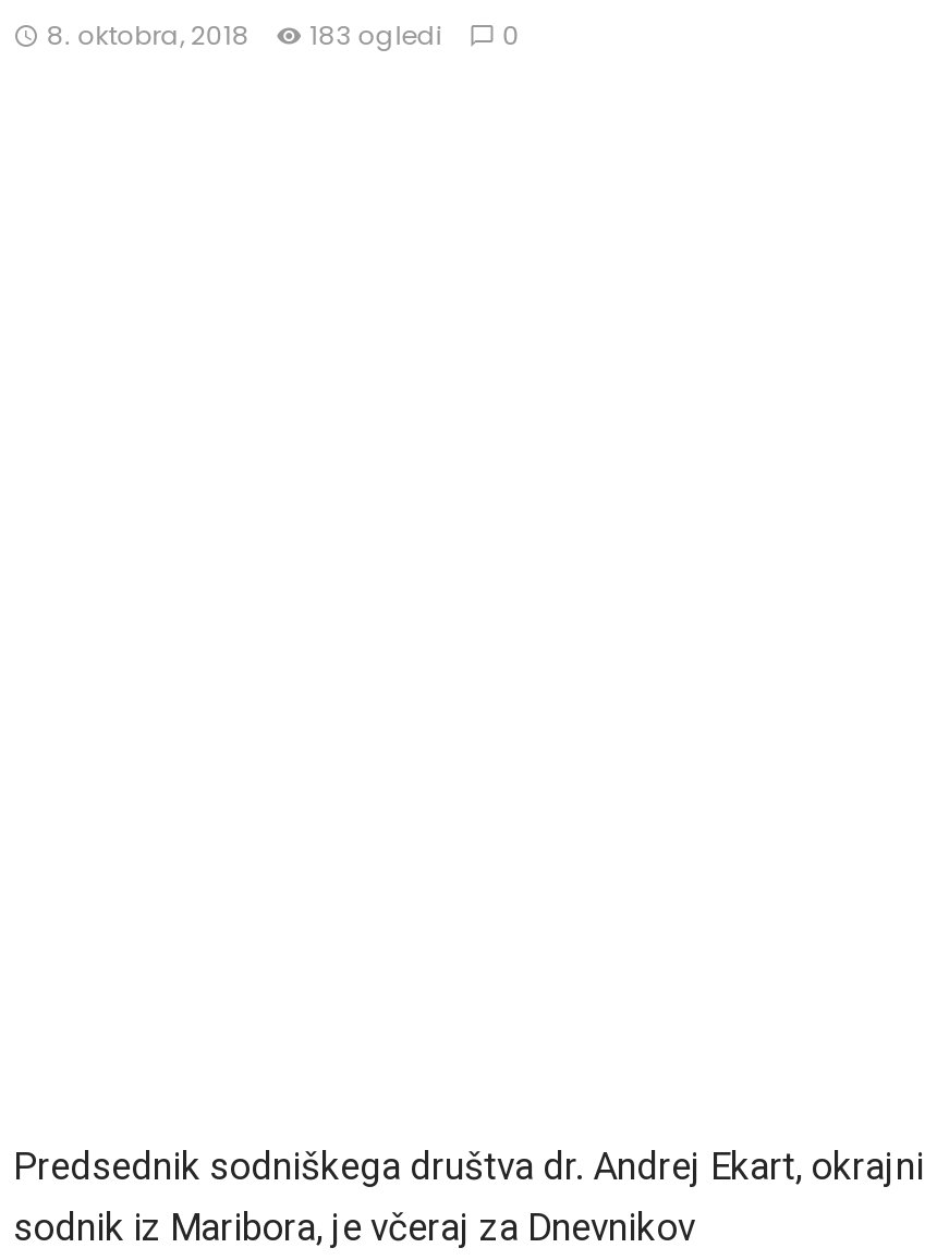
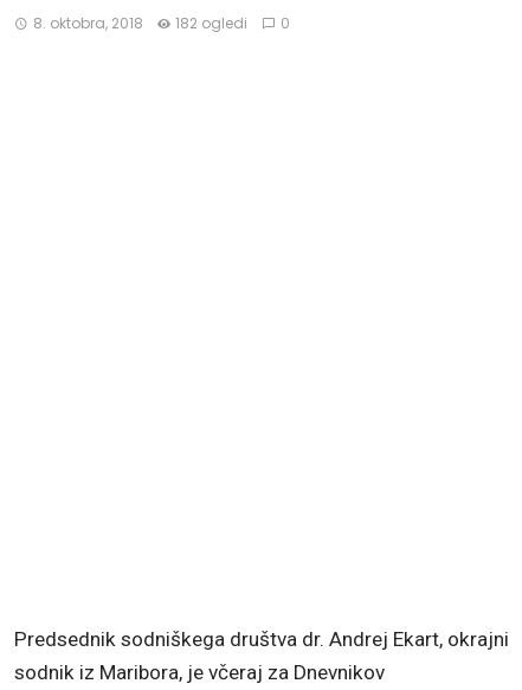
[47,16,520,53] 8. oktobra, 2018 183 ogledi 0 -> [33,13,290,33] 8. oktobra, 2018 182 ogledi 0

